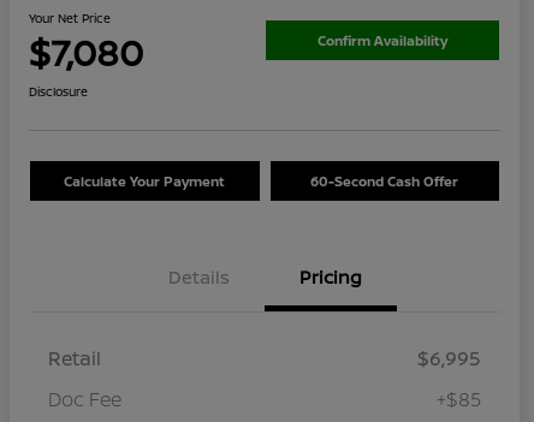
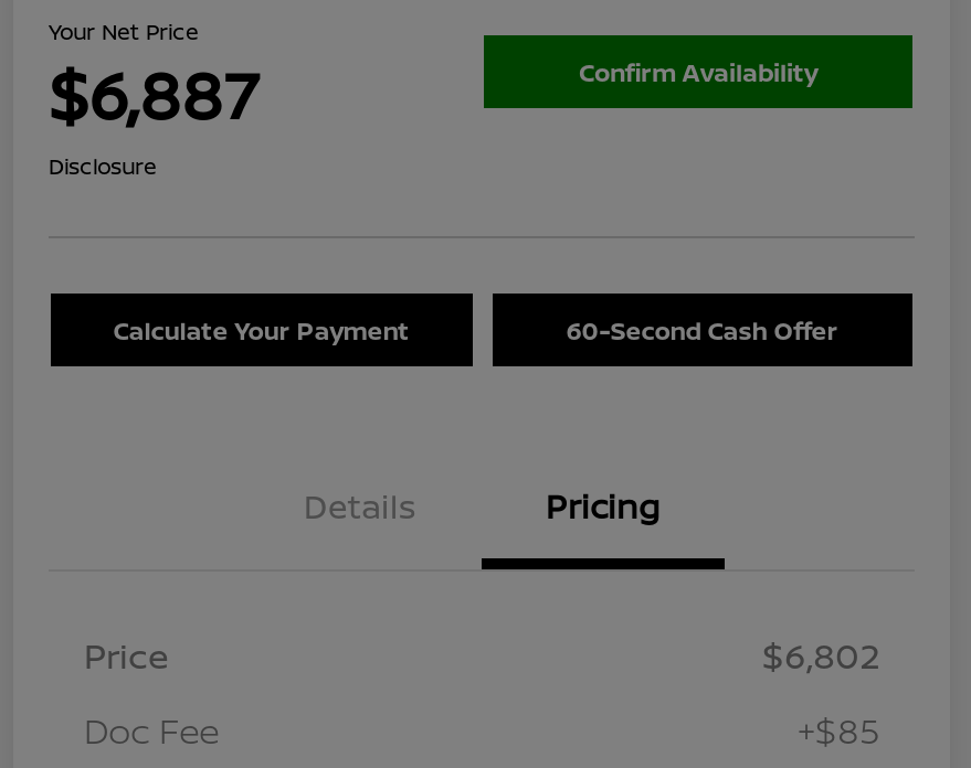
[29,27,143,77] $7,080 -> [49,48,258,138] $6,887
[48,345,481,371] Retail | $6,995 -> [84,631,879,679] Price | $6,802

